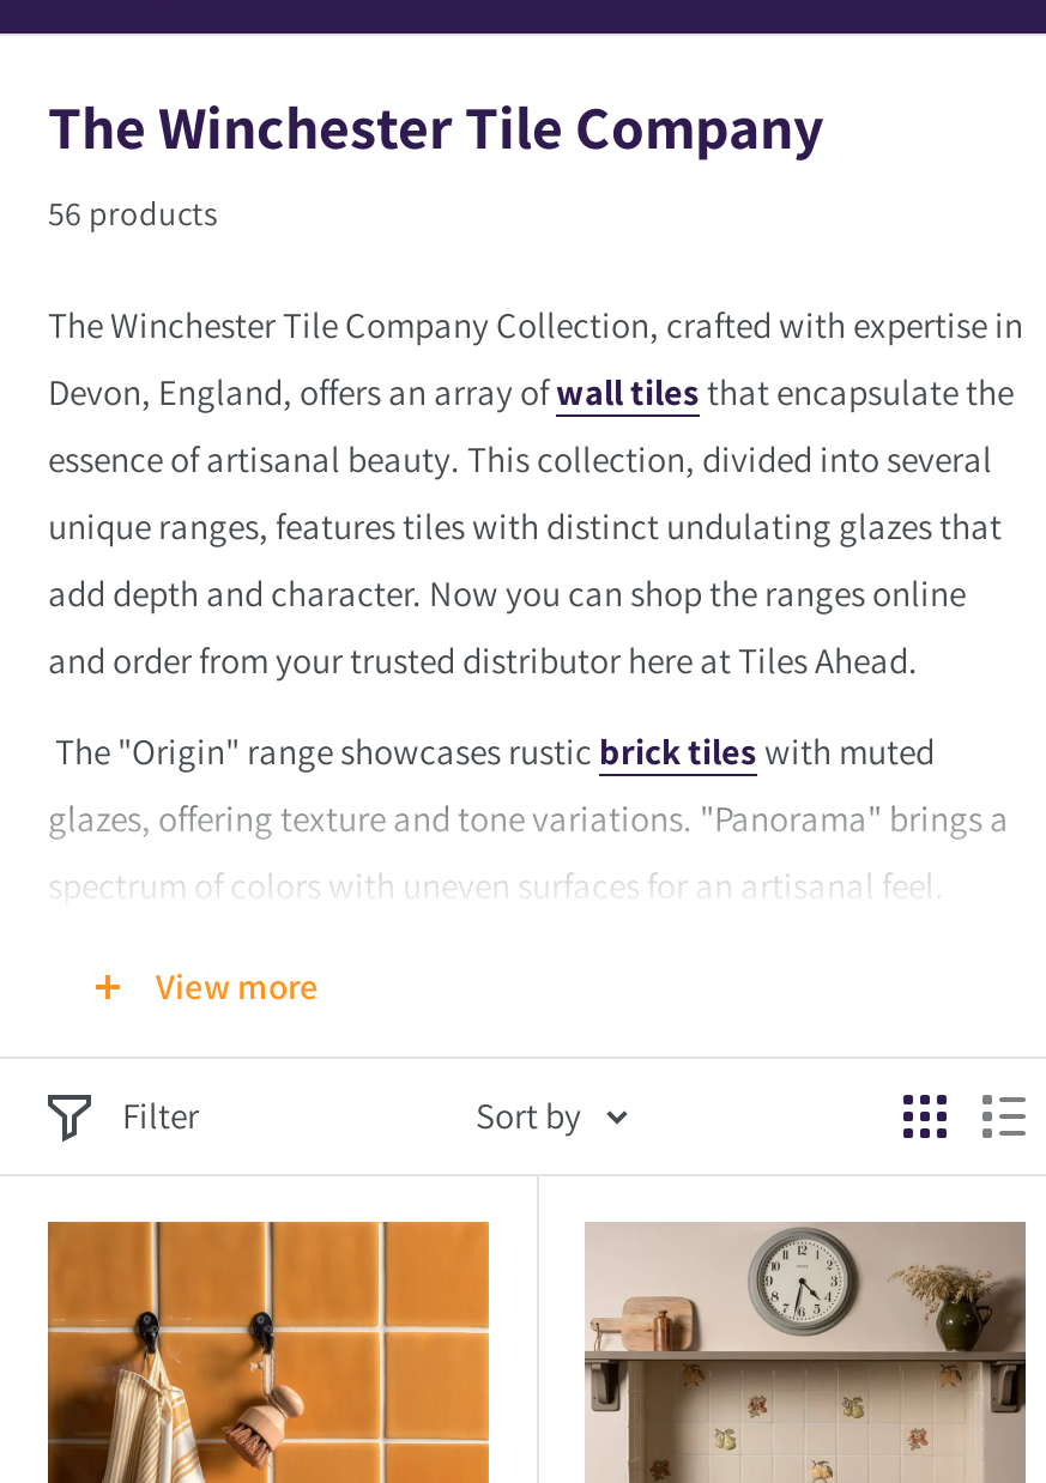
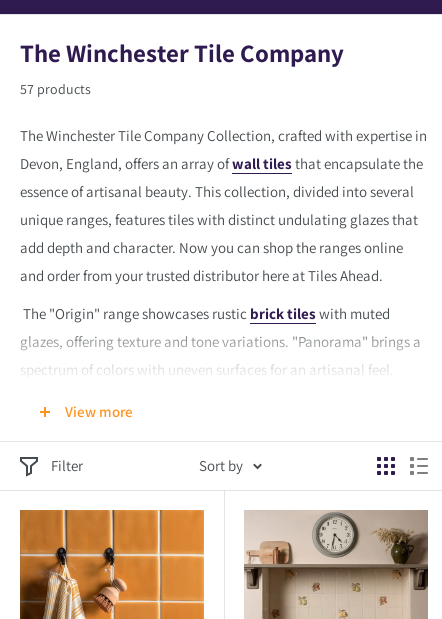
[48,191,218,234] 56 products -> [20,80,91,98] 57 products

